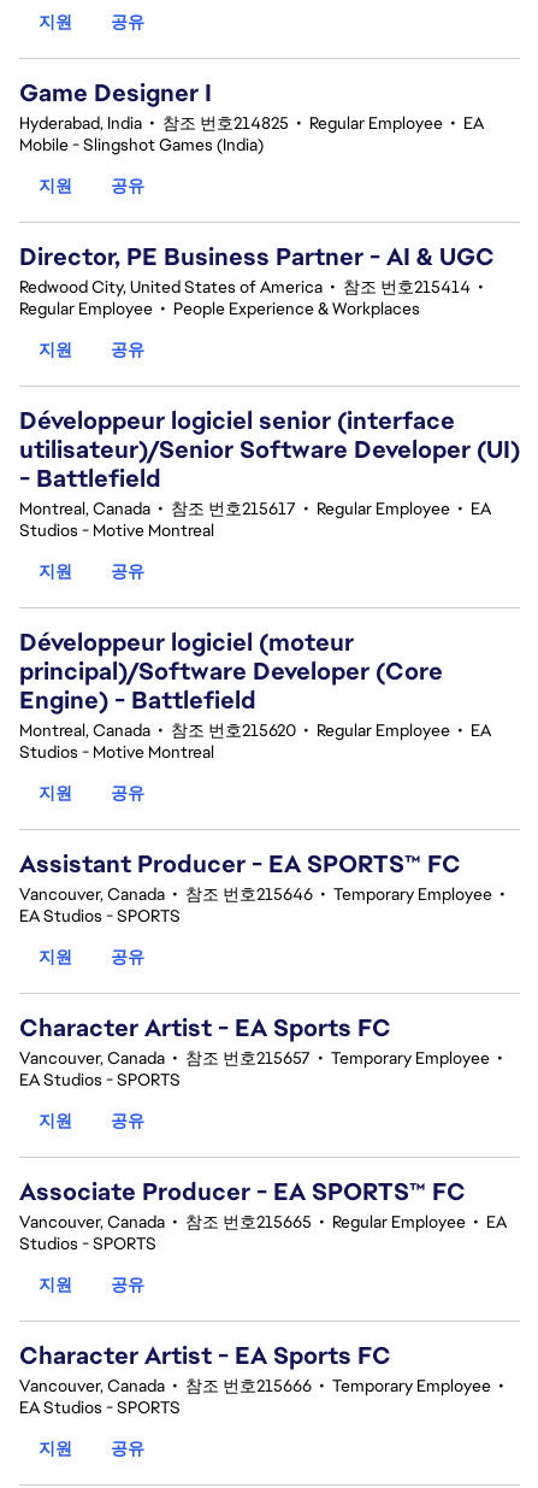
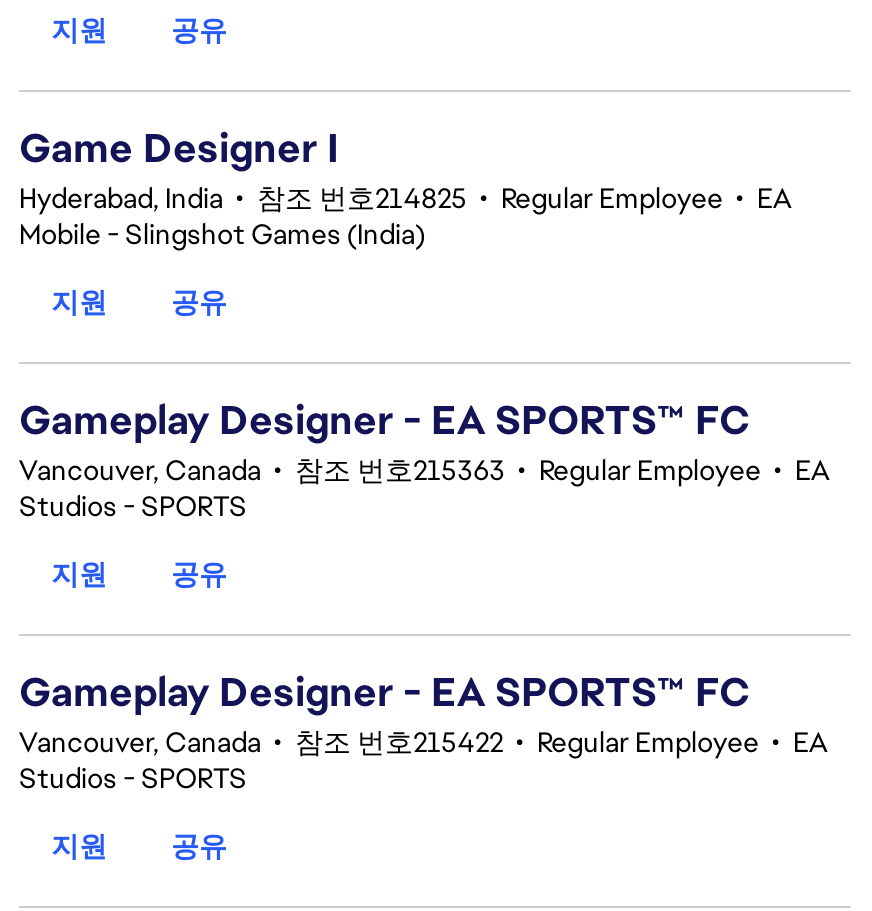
[19,241,520,1233] Director, PE Business Partner - AI & UGC | Redwood City, United States of America • 참조 번호215414 • | Regular Employee • People Experience & Workplaces | 지원 | 공유 | Développeur logiciel senior (interface | utilisateur)/Senior Software Developer (UI) | - Battlefield | Montreal, Canada • 참조 번호215617 • Regular Employee • EA | Studios - Motive Montreal | 지원 | 공유 | Développeur logiciel (moteur | principal)/Software Developer (Core | Engine) - Battlefield | Montreal, Canada • 참조 번호215620 • Regular Employee • EA | Studios - Motive Montreal | 지원 | 공유 | Assistant Producer - EA SPORTS™ FC | Vancouver, Canada • 참조 번호215646 • Temporary Employee • | EA Studios - SPORTS | 지원 | 공유 | Character Artist - EA Sports FC | Vancouver, Canada • 참조 번호215657 • Temporary Employee • | EA Studios - SPORTS | 지원 | 공유 | Associate Producer - EA SPORTS™ FC | Vancouver, Canada • 참조 번호215665 • Regular Employee • EA -> [19,394,829,488] Gameplay Designer - EA SPORTS™ FC | Vancouver, Canada • 참조 번호215363 • Regular Employee • EA
[19,1340,508,1418] Character Artist - EA Sports FC | Vancouver, Canada • 참조 번호215666 • Temporary Employee • | EA Studios - SPORTS -> [19,666,827,796] Gameplay Designer - EA SPORTS™ FC | Vancouver, Canada • 참조 번호215422 • Regular Employee • EA | Studios - SPORTS

